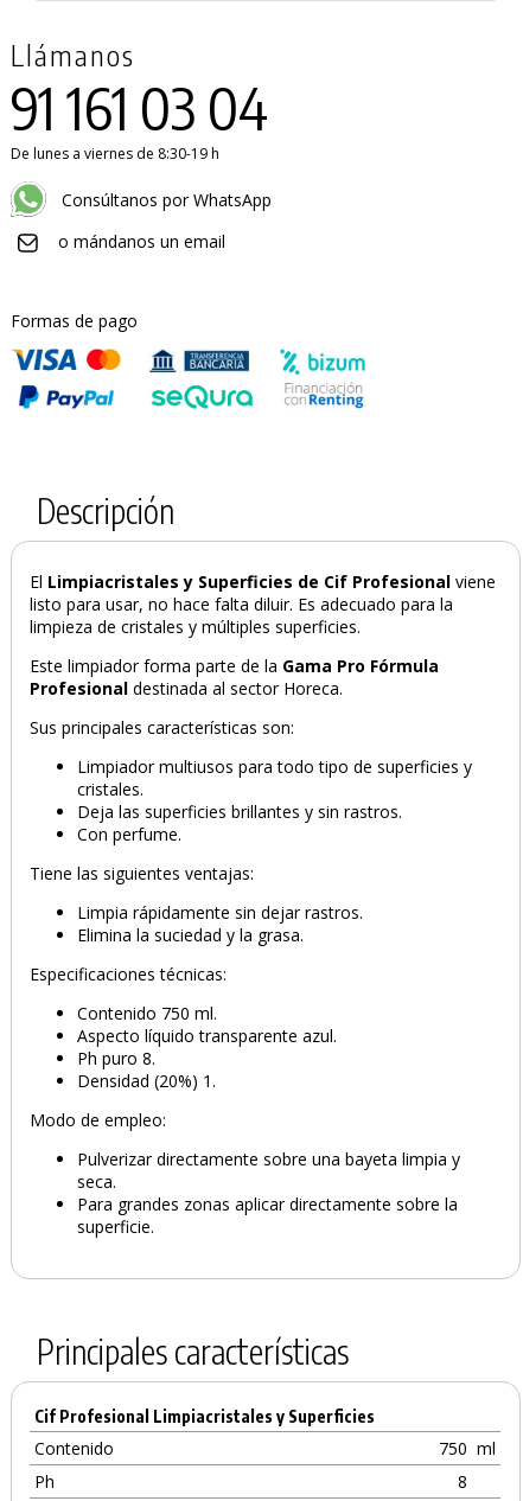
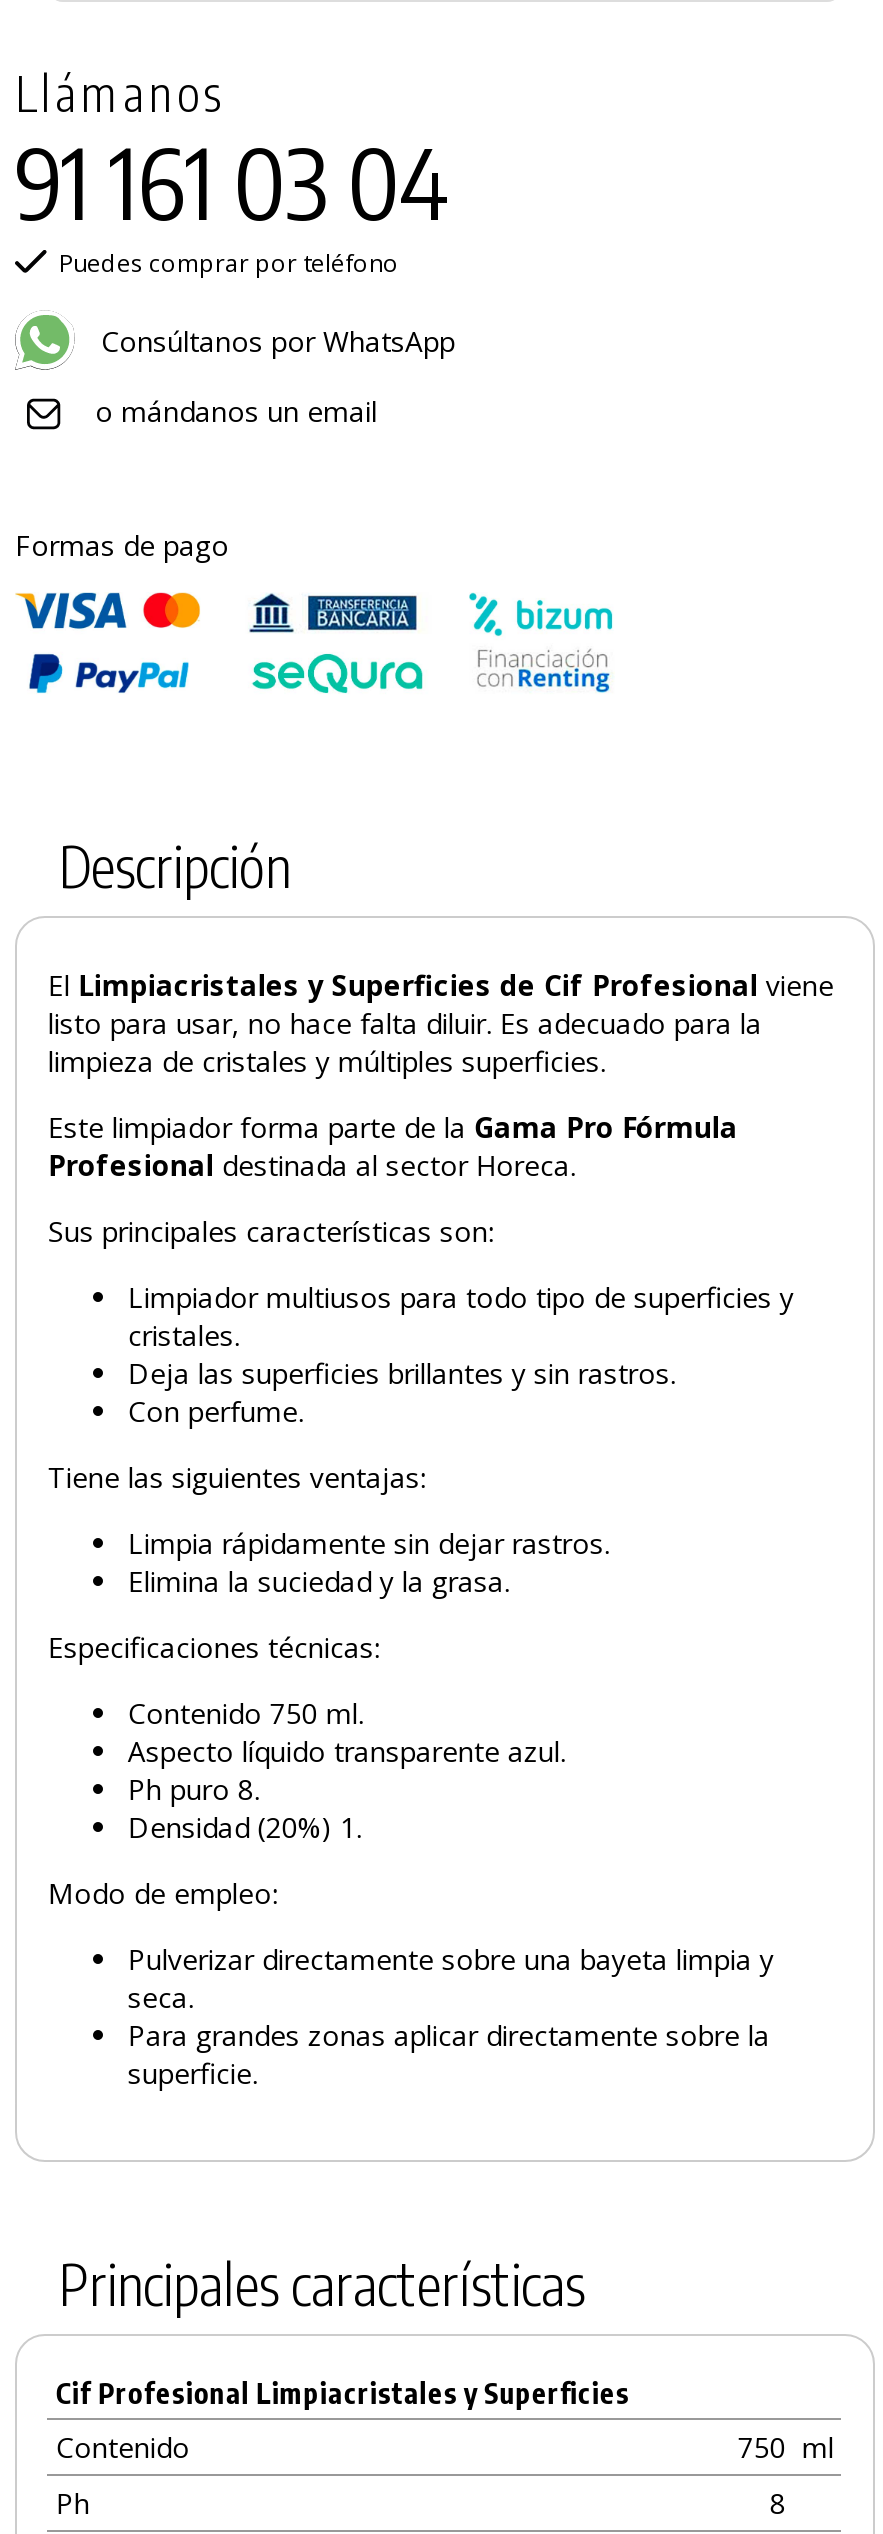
[11,144,219,164] De lunes a viernes de 8:30-19 h -> [59,246,399,280] Puedes comprar por teléfono

